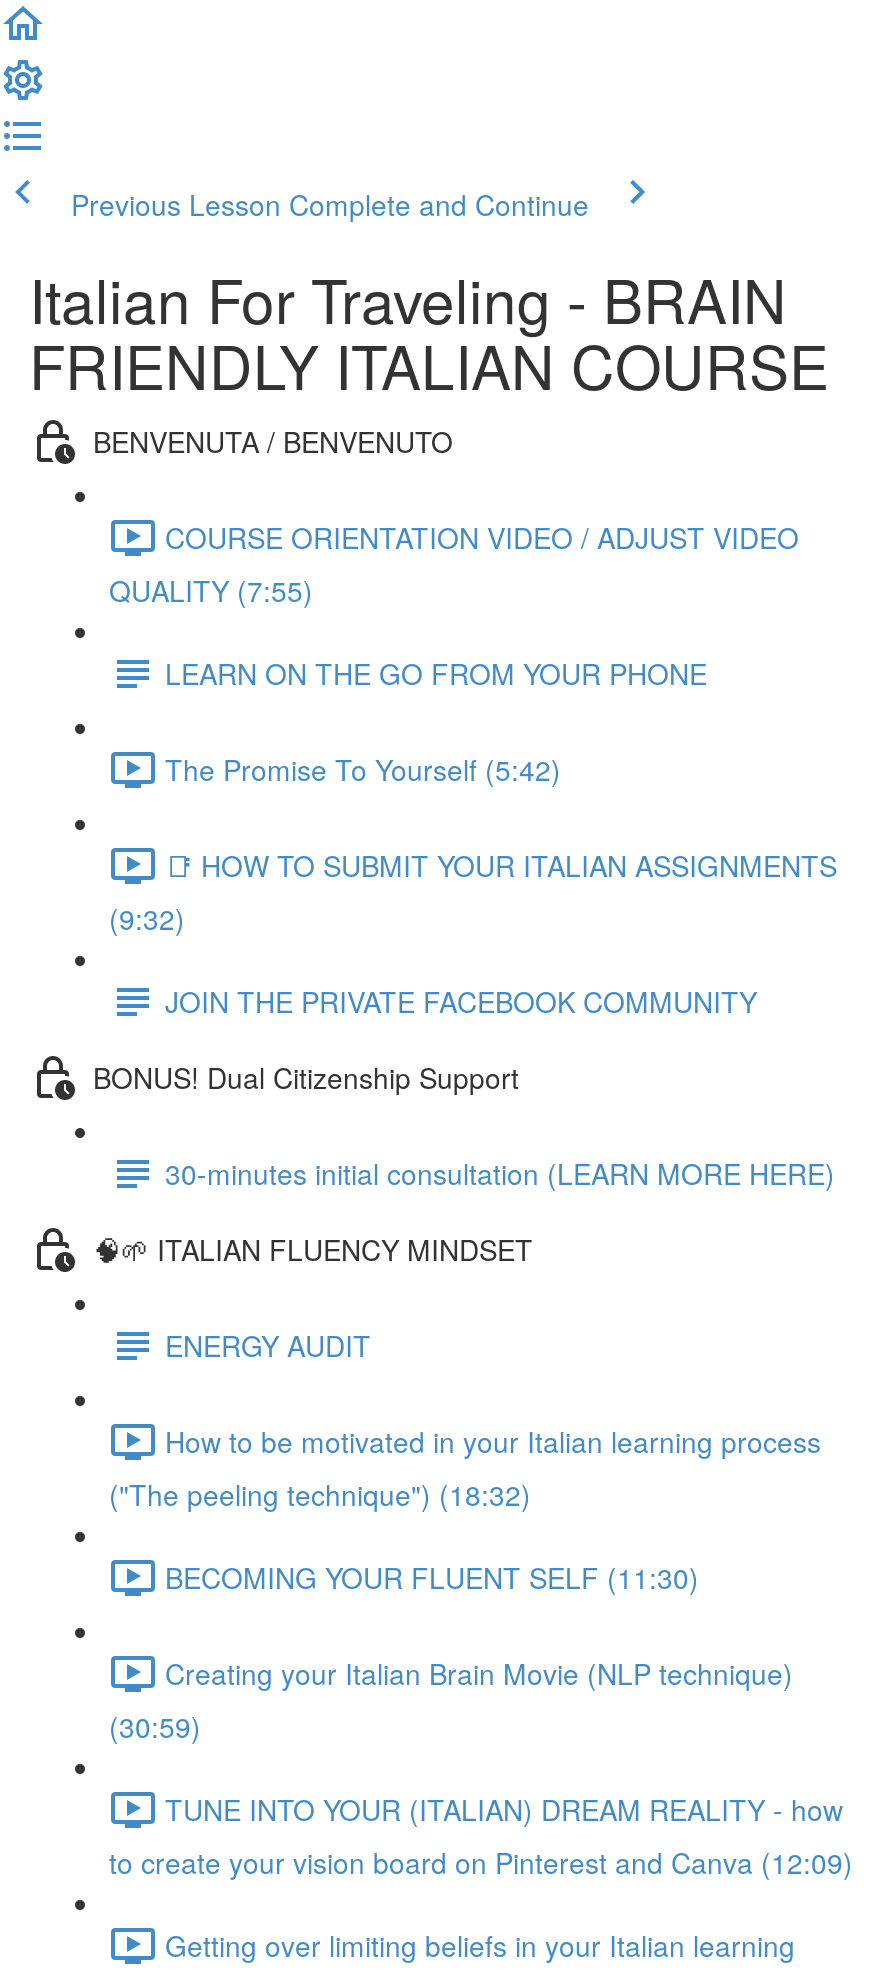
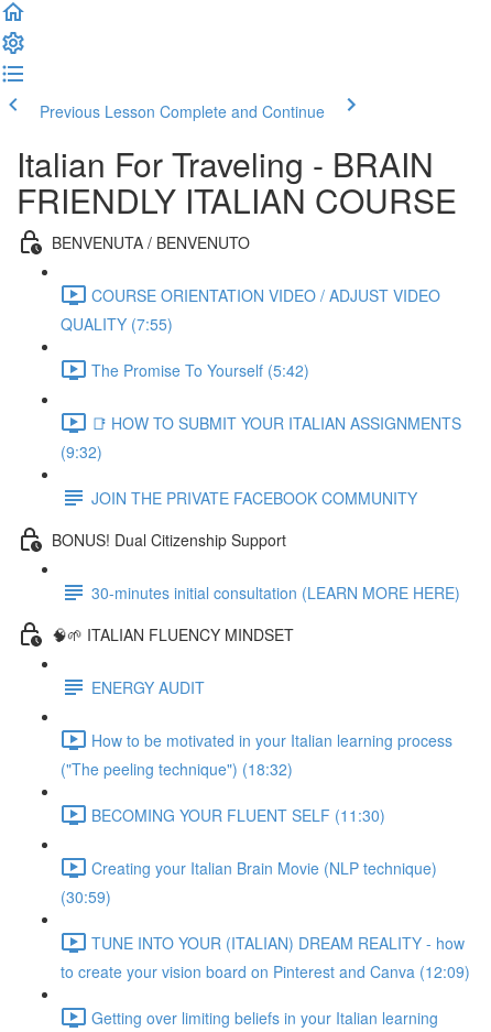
[165,653,707,693] LEARN ON THE GO FROM YOUR PHONE -> none

